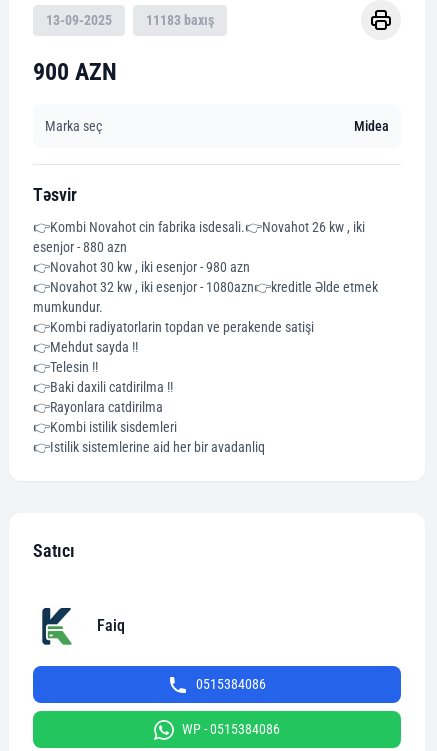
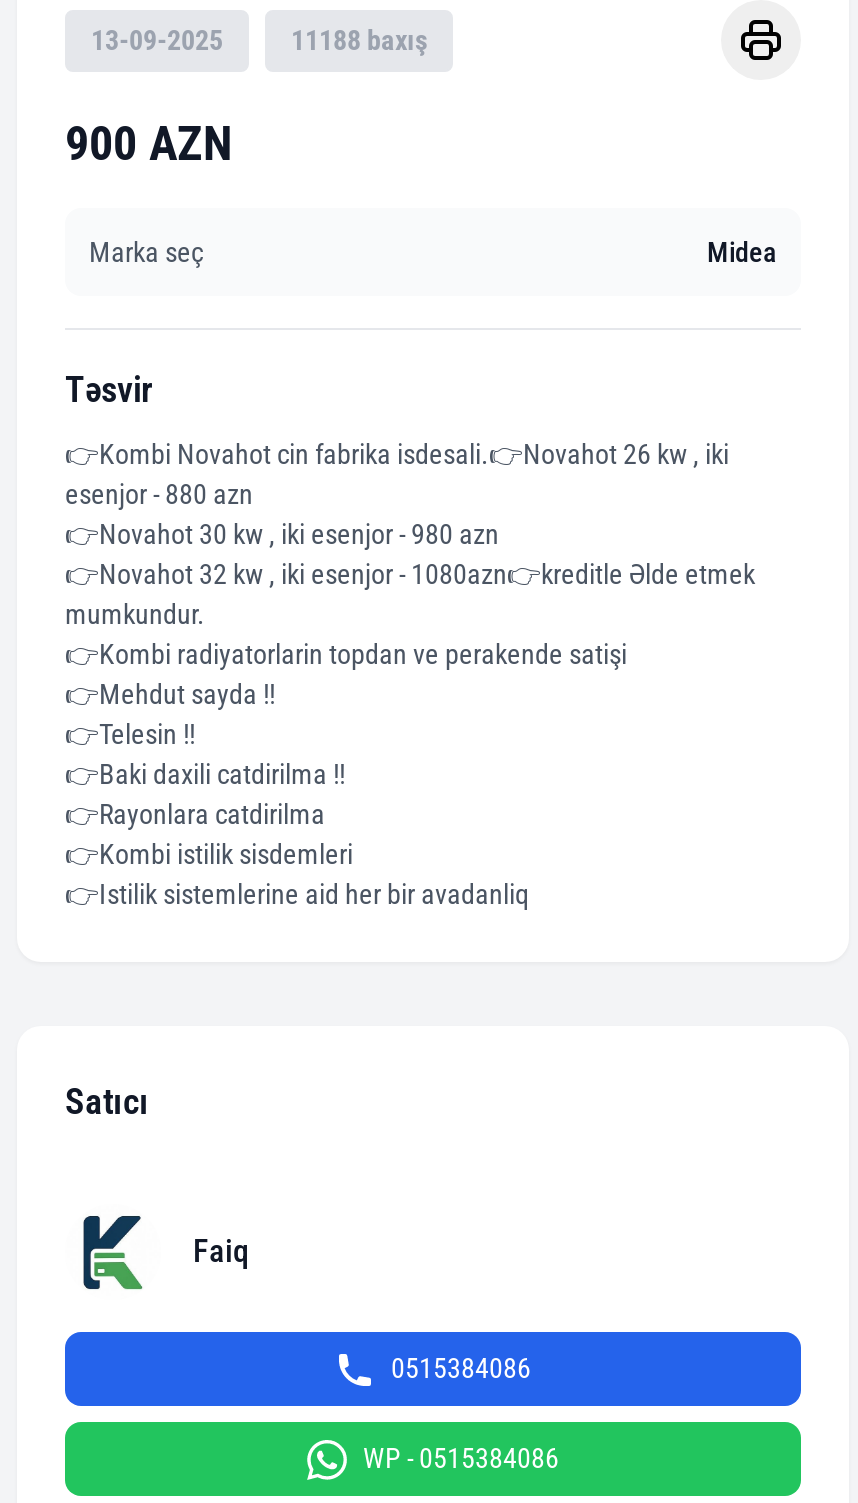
[146,11,214,27] 11183 baxış -> [291,23,427,55] 11188 baxış

